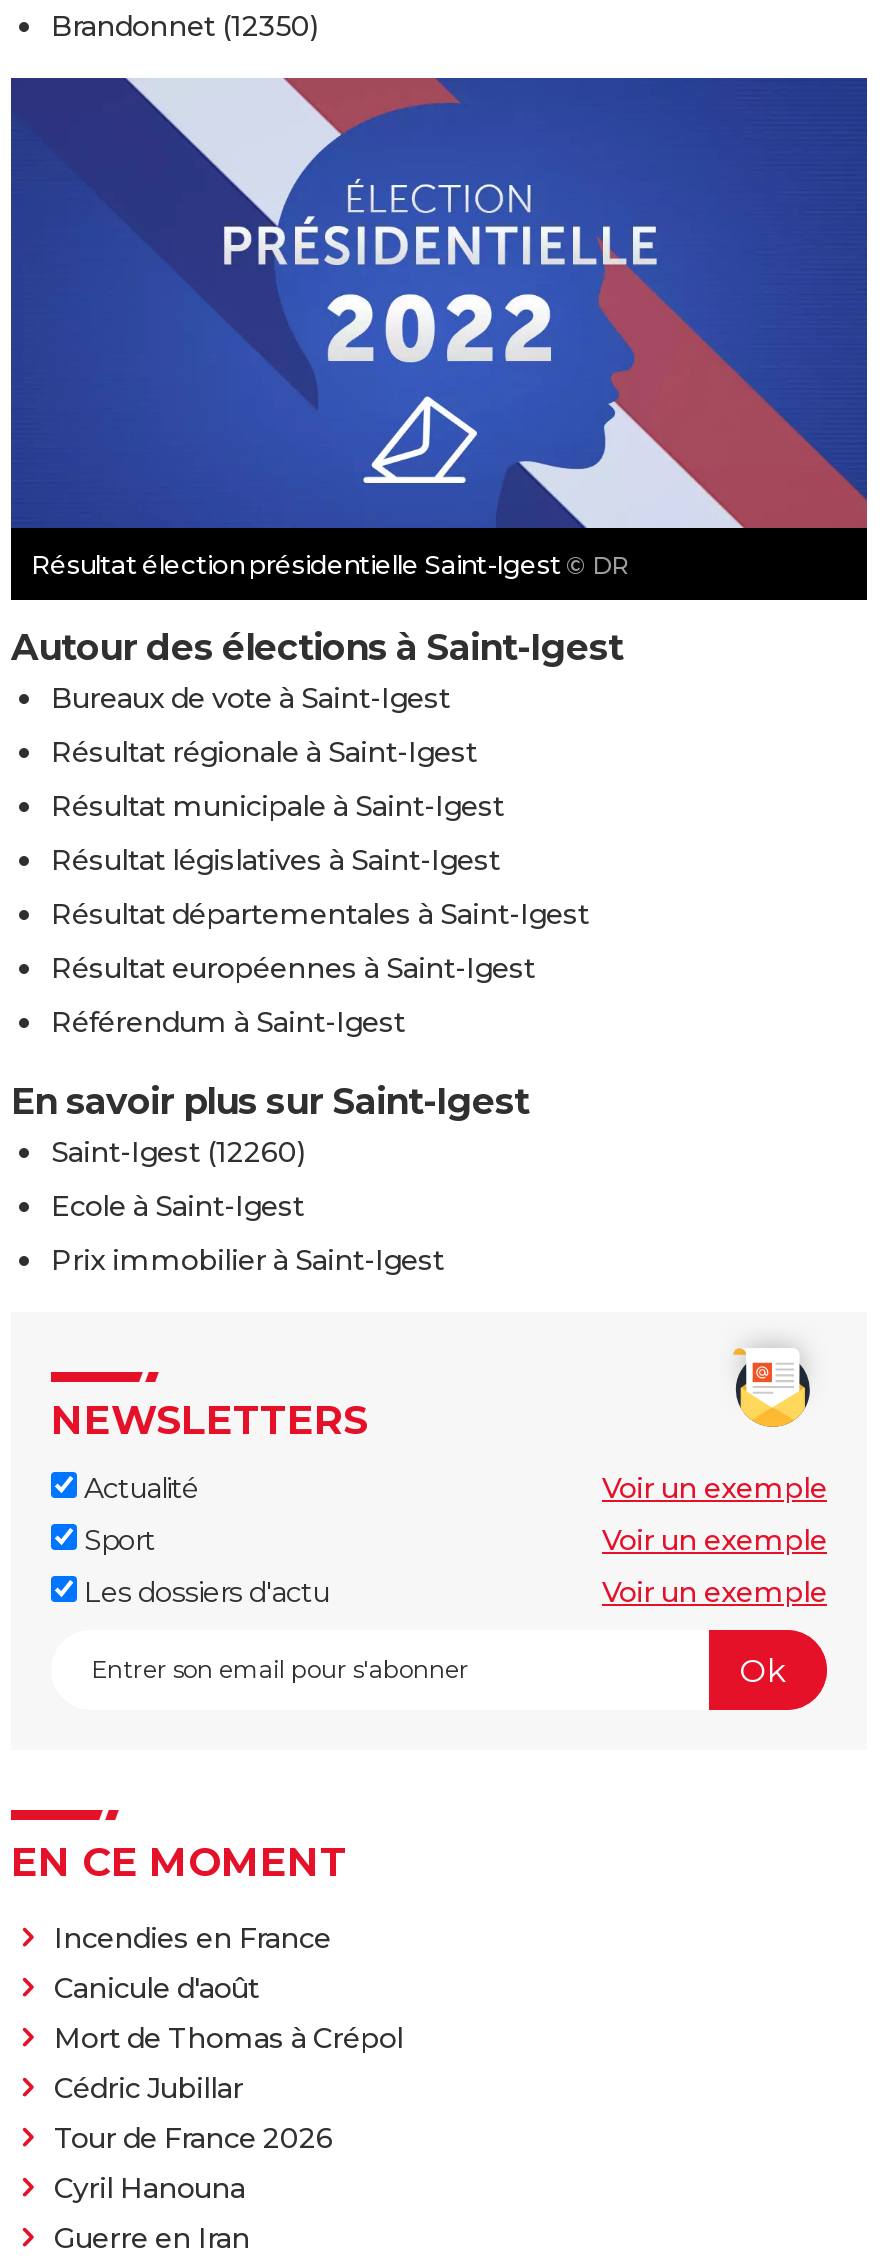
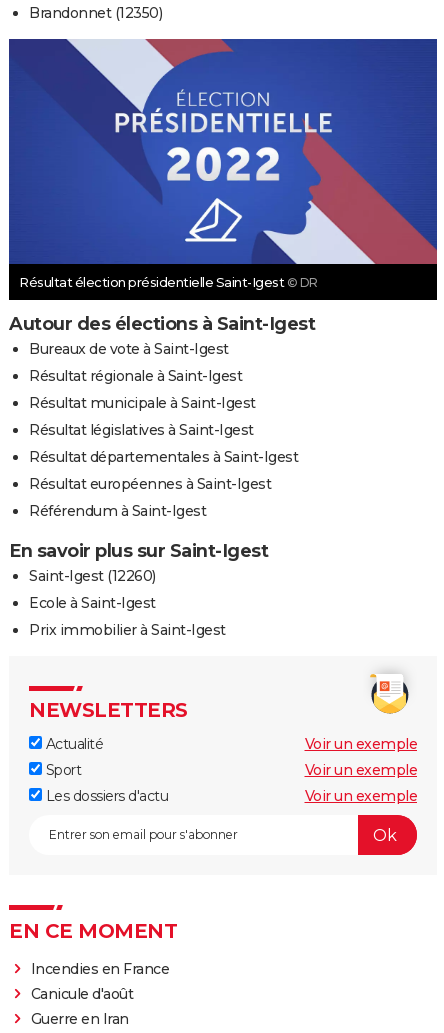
[54,2021,403,2207] Mort de Thomas à Crépol | Cédric Jubillar | Tour de France 2026 | Cyril Hanouna -> none

